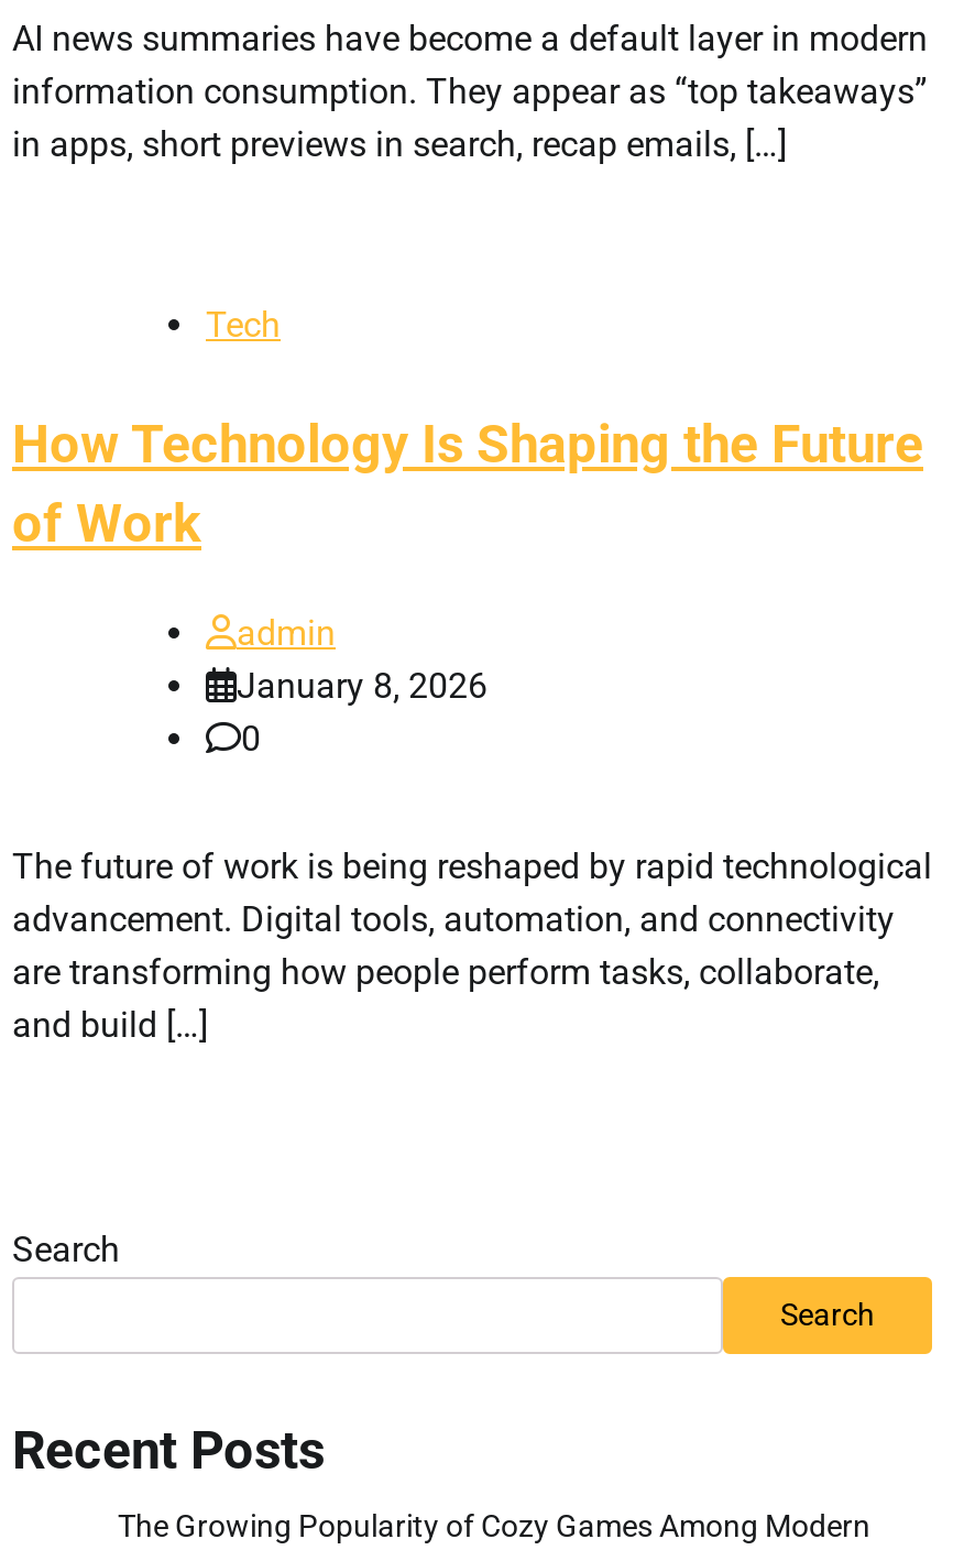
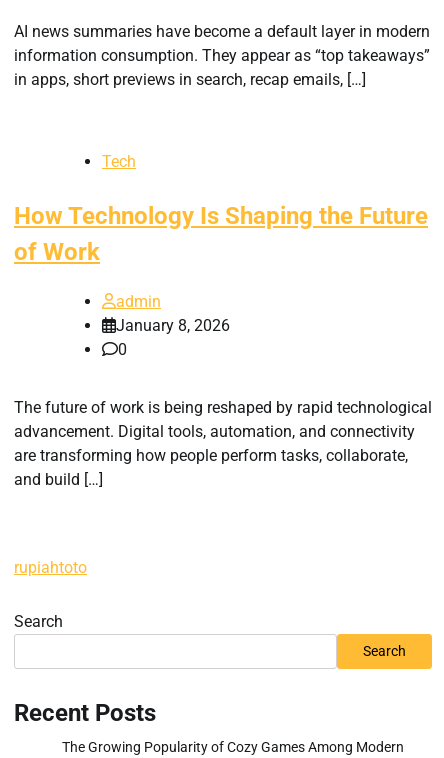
none -> [14,558,87,577] rupiahtoto

